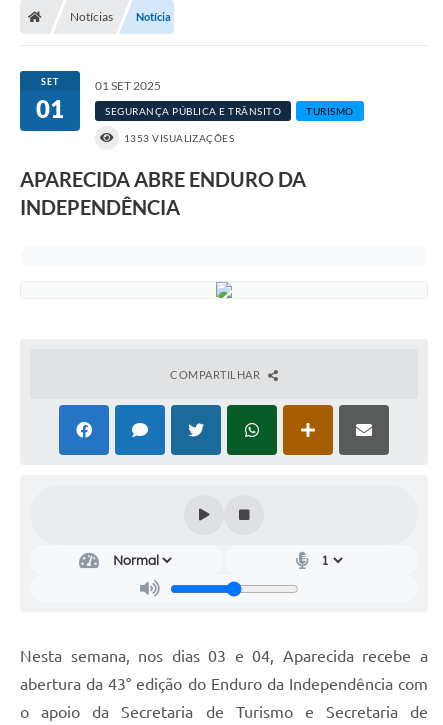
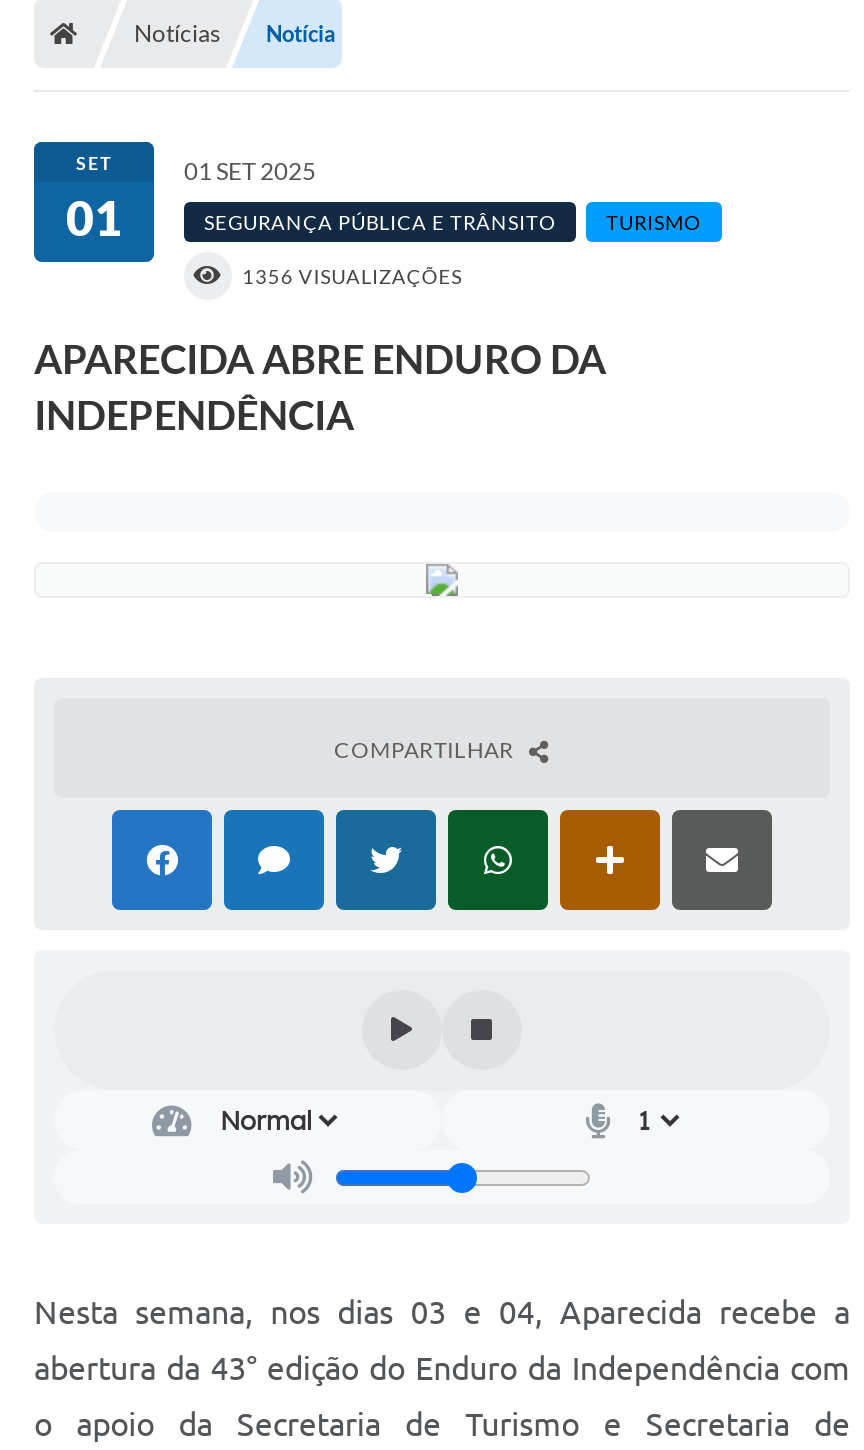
[124,132,234,144] 1353 VISUALIZAÇÕES -> [242,264,462,288] 1356 VISUALIZAÇÕES

